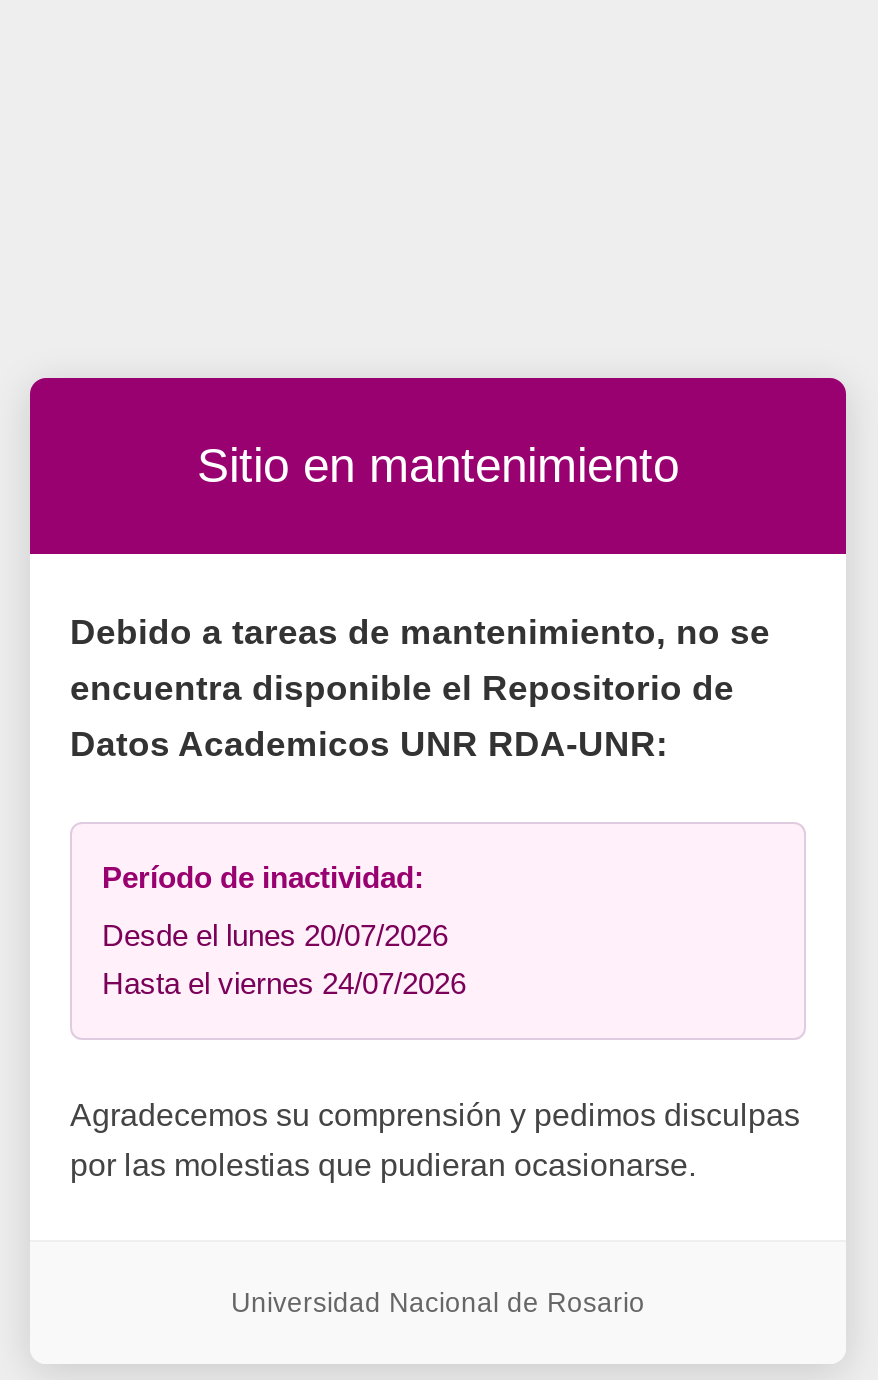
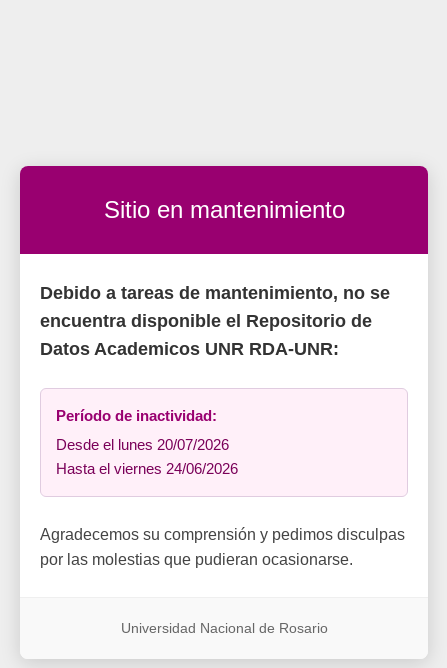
[102,965,466,999] Hasta el viernes 24/07/2026 -> [56,459,238,476] Hasta el viernes 24/06/2026

